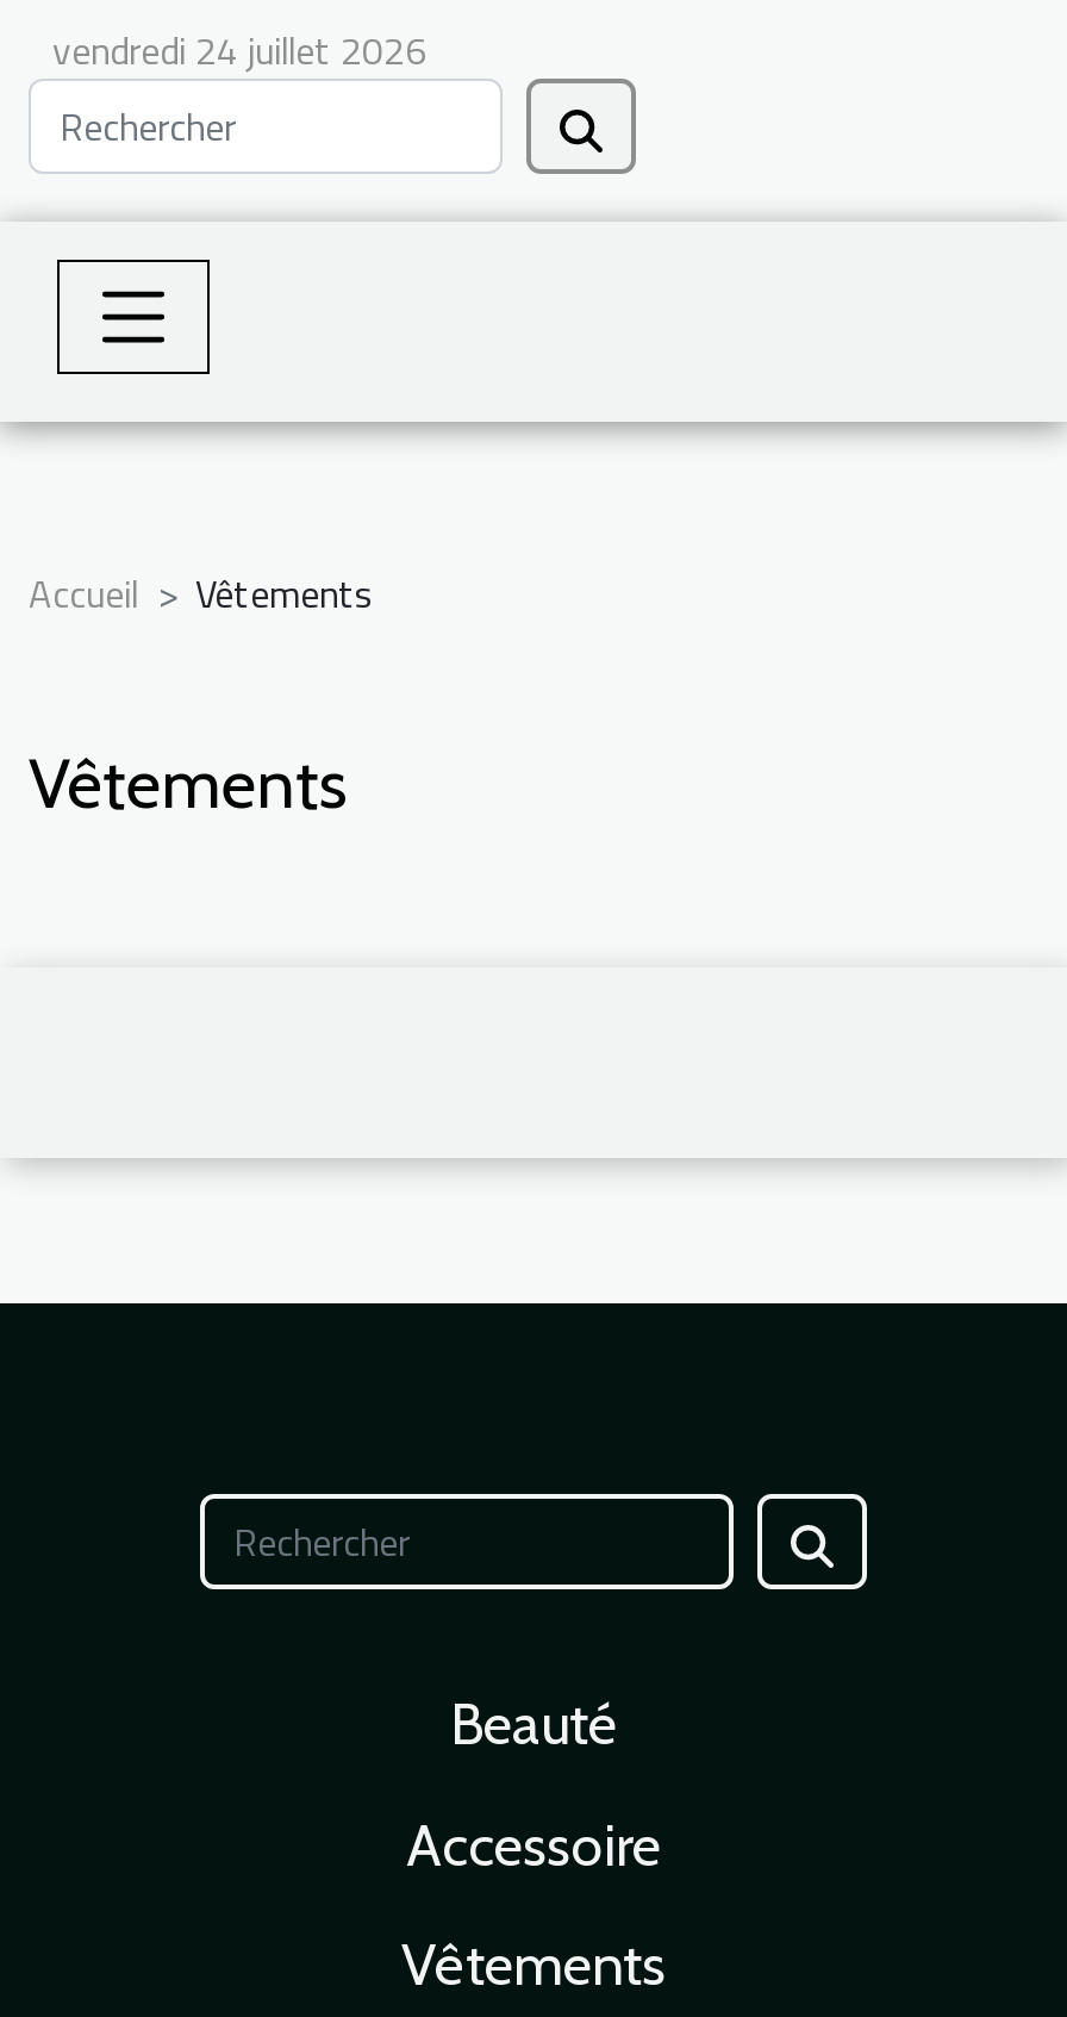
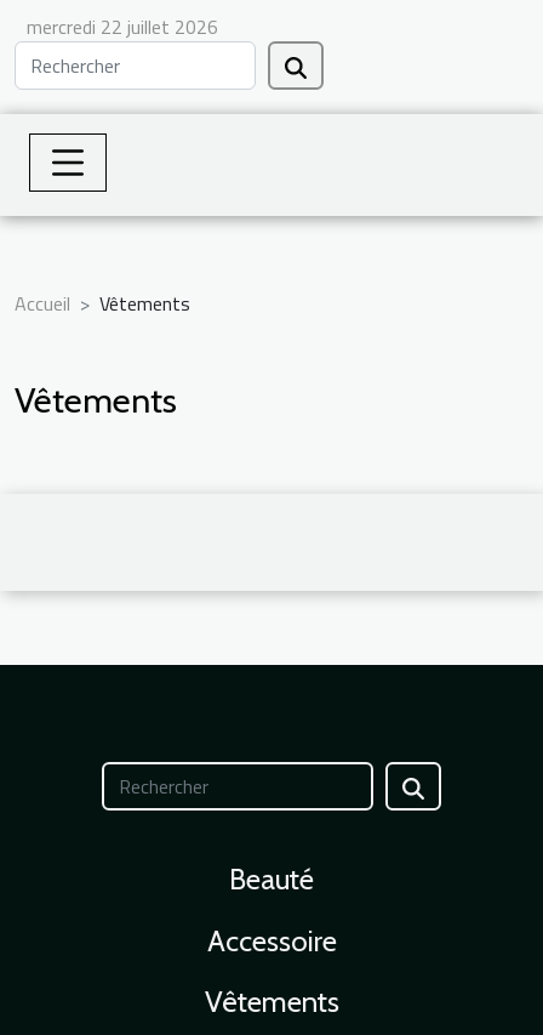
[52,21,426,79] vendredi 24 juillet 2026 -> [27,12,218,41] mercredi 22 juillet 2026

